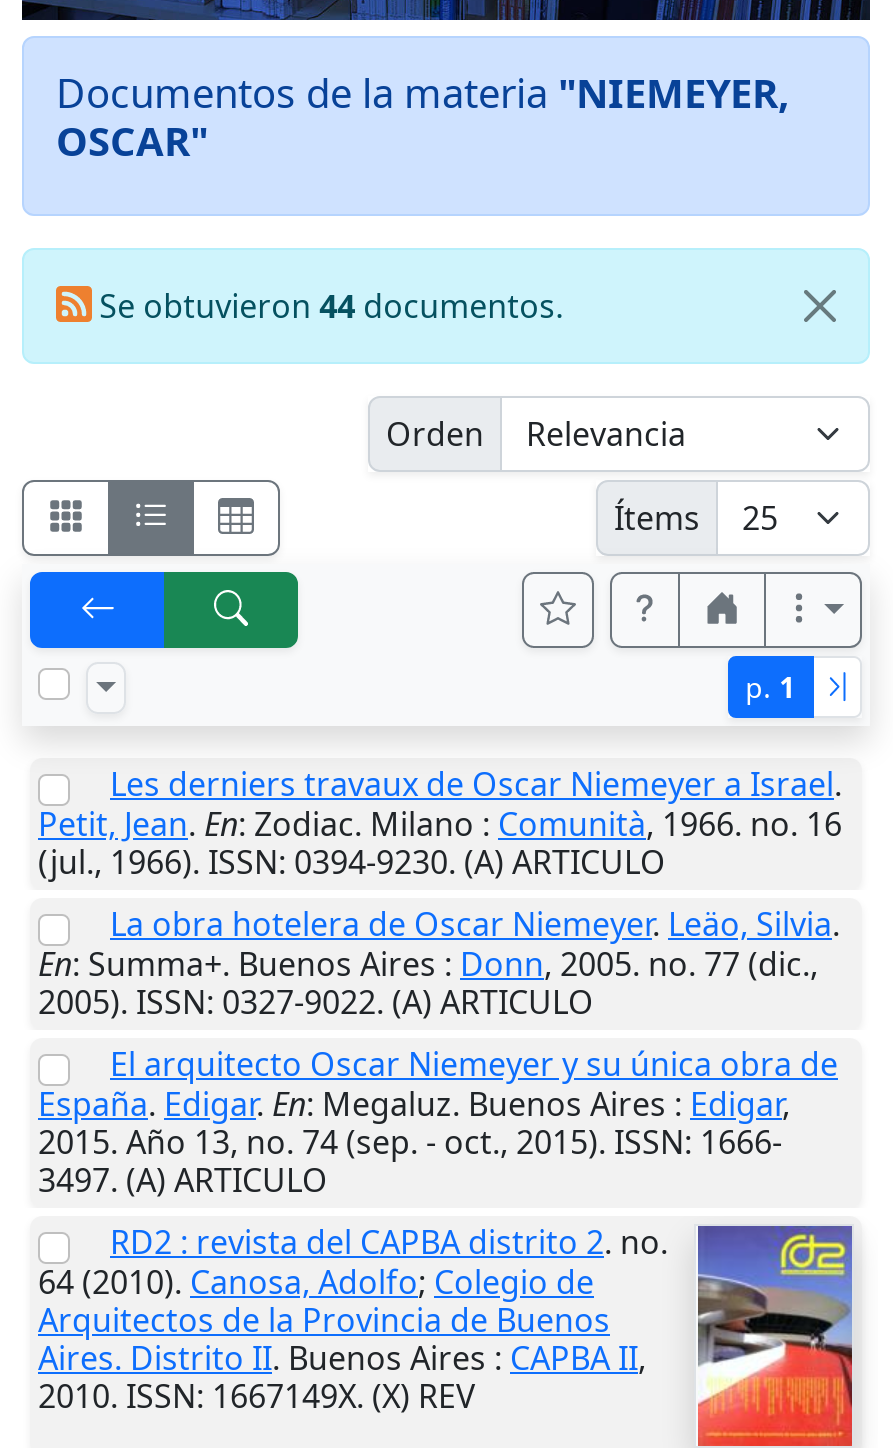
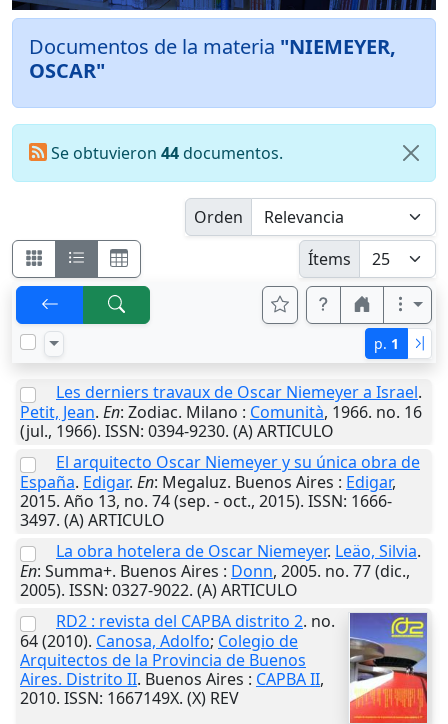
moved [38,902,840,1024] -> [20,540,421,601]: La obra hotelera de Oscar Niemeyer. Leäo, Silvia. | En: Summa+.Buenos Aires:Donn,2005. no. 77 (dic., | 2005). ISSN: 0327-9022. (A) ARTICULO
moved [38,1042,838,1202] -> [20,451,420,531]: El arquitecto Oscar Niemeyer y su única obra de | España.Edigar.En: Megaluz.Buenos Aires:Edigar, | 2015. Año 13, no. 74 (sep. - oct., 2015). ISSN: 1666- | 3497. (A) ARTICULO

